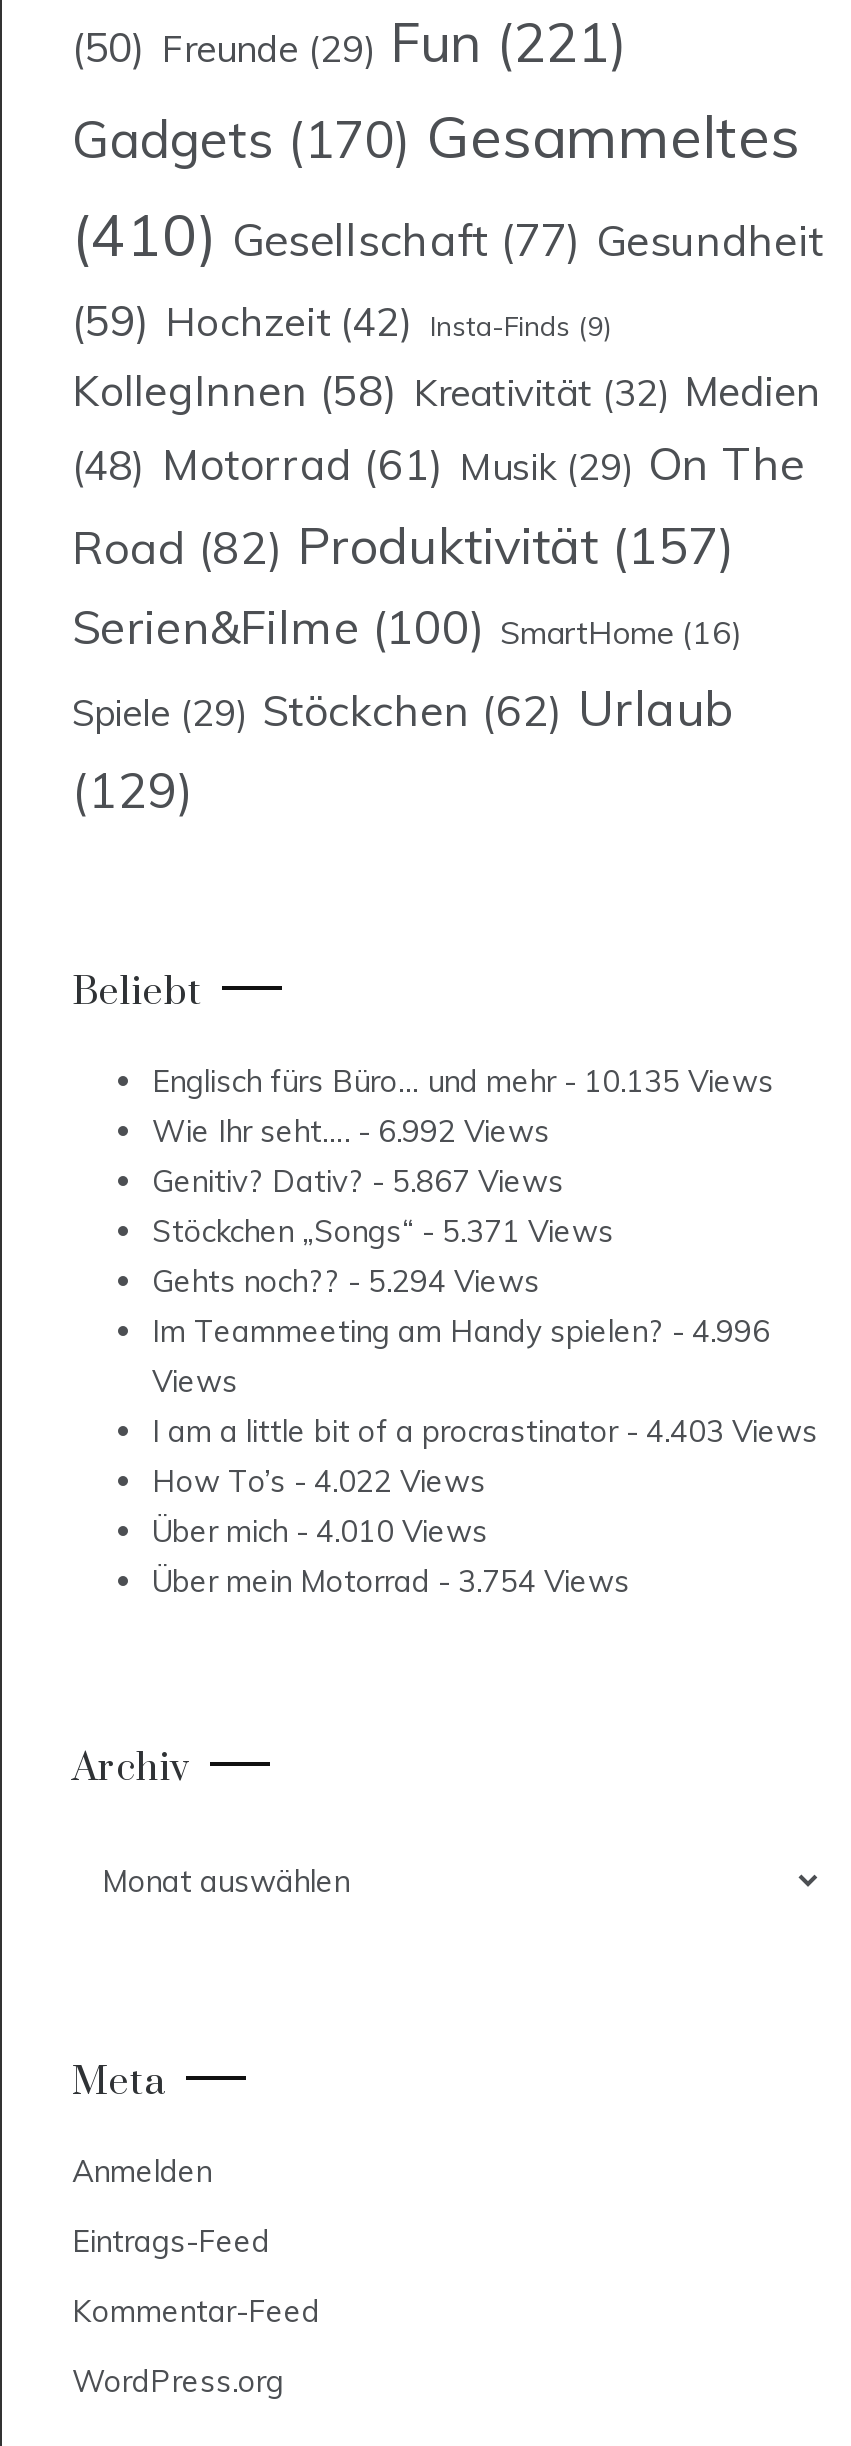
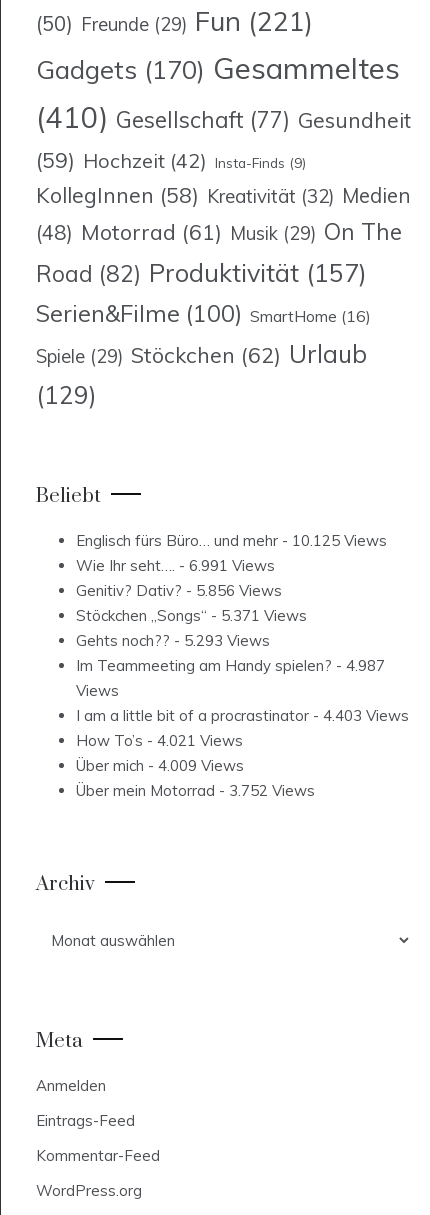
[152,1063,774,1101] Englisch fürs Büro… und mehr - 10.135 Views -> [76,531,387,550] Englisch fürs Büro… und mehr - 10.125 Views
[152,1113,550,1151] Wie Ihr seht…. - 6.992 Views -> [76,556,275,575] Wie Ihr seht…. - 6.991 Views
[152,1163,564,1201] Genitiv? Dativ? - 5.867 Views -> [76,581,282,600] Genitiv? Dativ? - 5.856 Views
[152,1263,540,1301] Gehts noch?? - 5.294 Views -> [76,631,270,650] Gehts noch?? - 5.293 Views
[152,1313,770,1351] Im Teammeeting am Handy spielen? - 4.996 -> [76,656,385,675] Im Teammeeting am Handy spielen? - 4.987
[152,1463,486,1501] How To’s - 4.022 Views -> [76,731,243,750] How To’s - 4.021 Views
[152,1513,488,1551] Über mich - 4.010 Views -> [76,756,244,775] Über mich - 4.009 Views
[152,1563,630,1601] Über mein Motorrad - 3.754 Views -> [76,781,315,800] Über mein Motorrad - 3.752 Views

